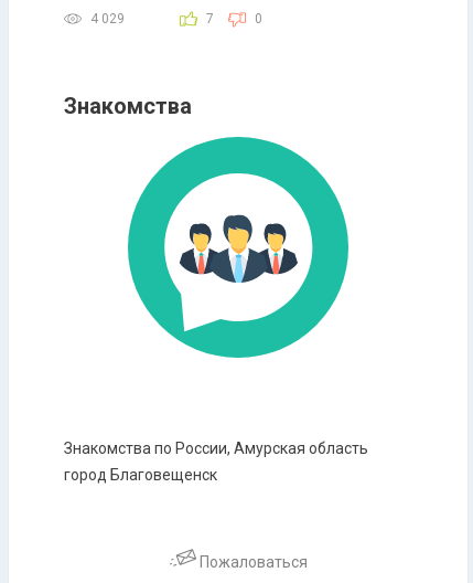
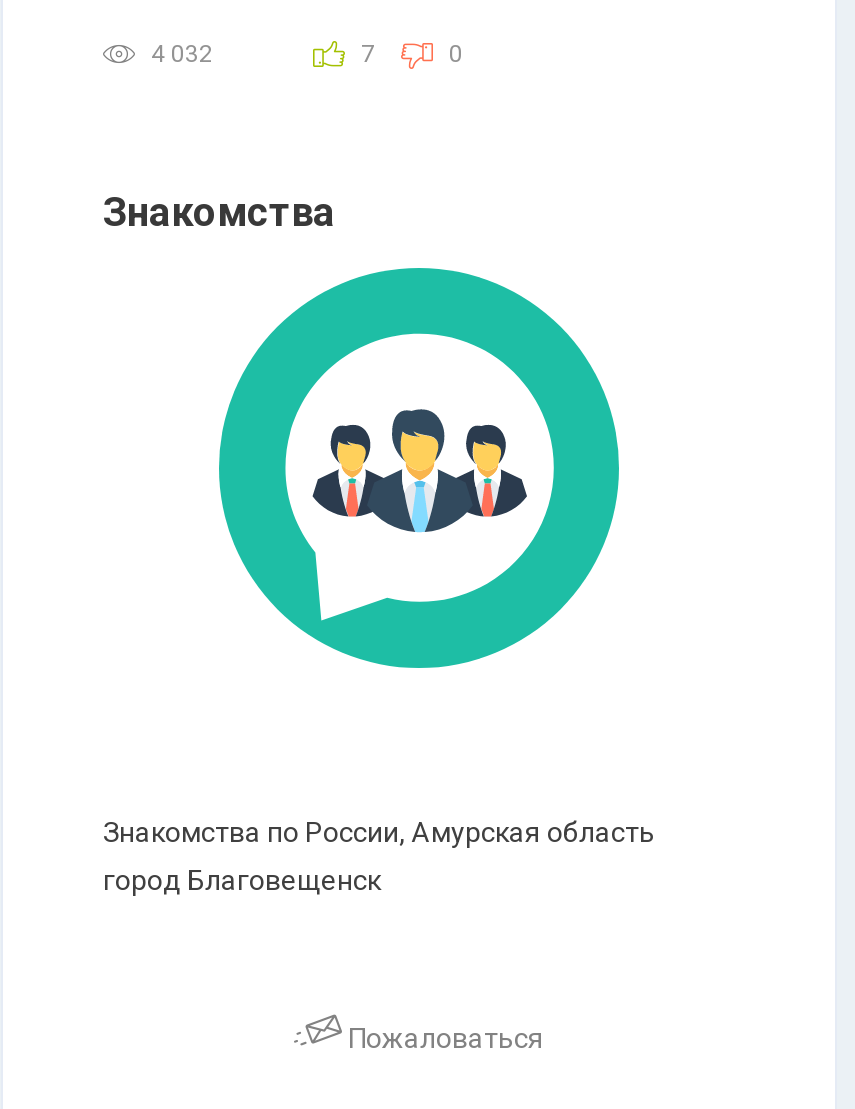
[90,11,125,26] 4 029 -> [151,40,213,68] 4 032

